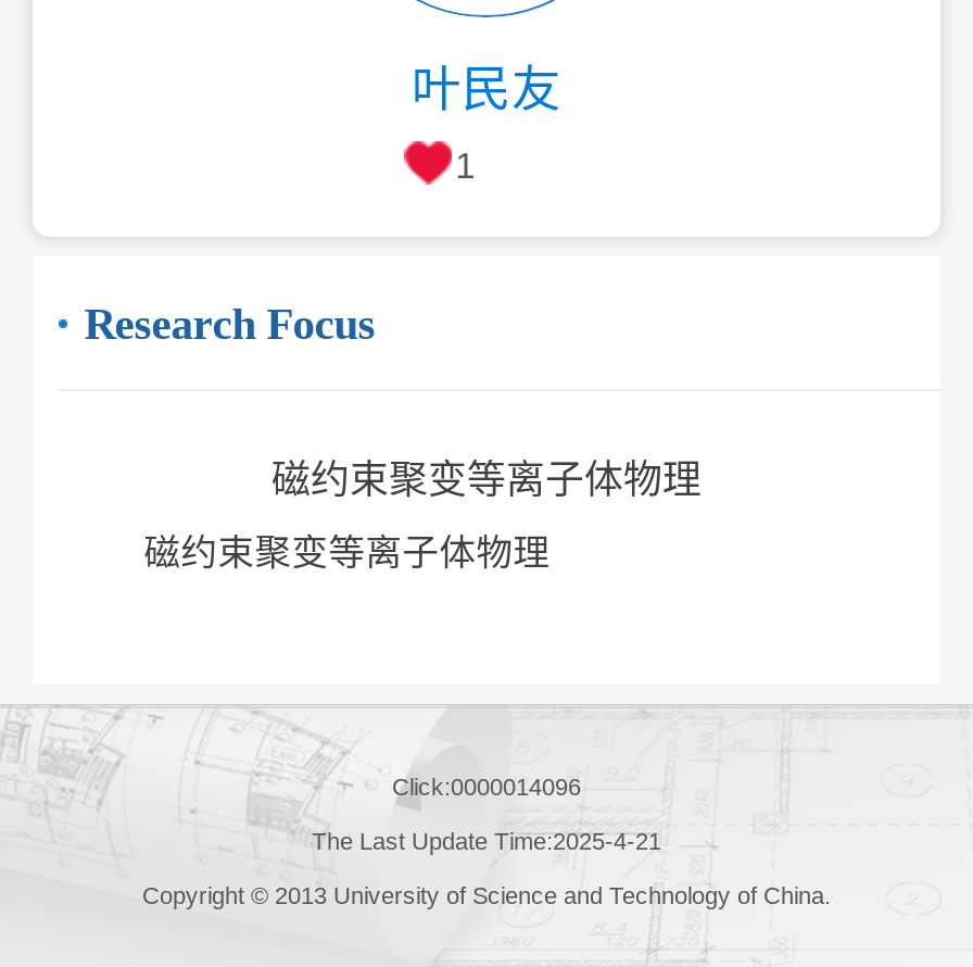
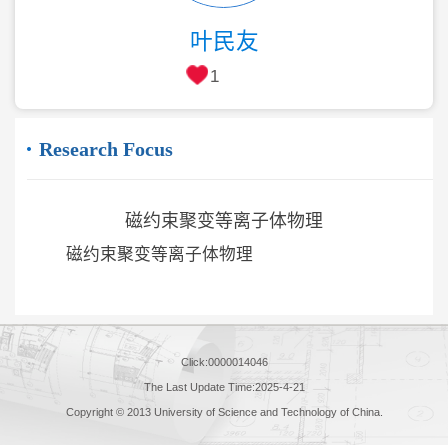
[392,775,581,801] Click:0000014096 -> [180,356,267,368] Click:0000014046

